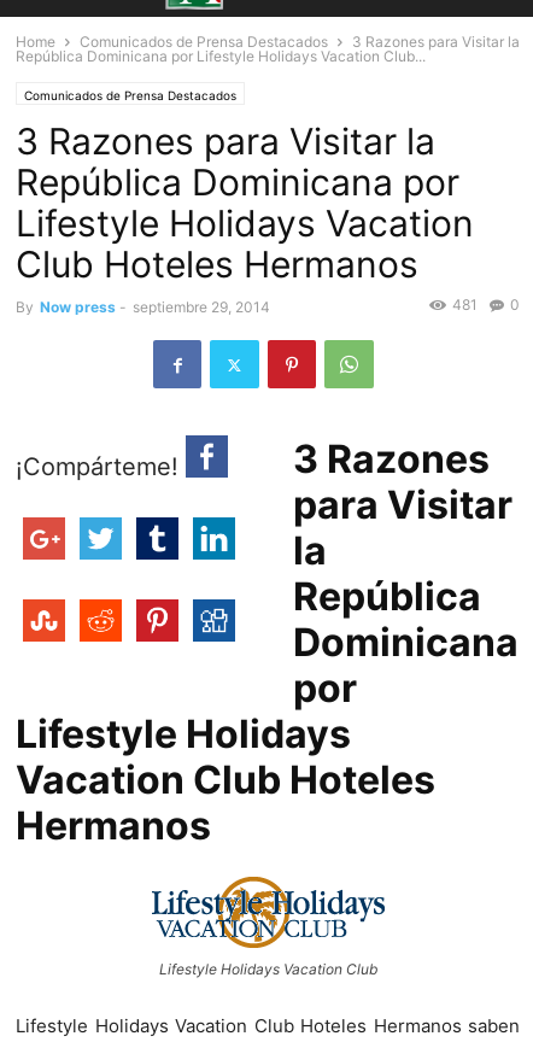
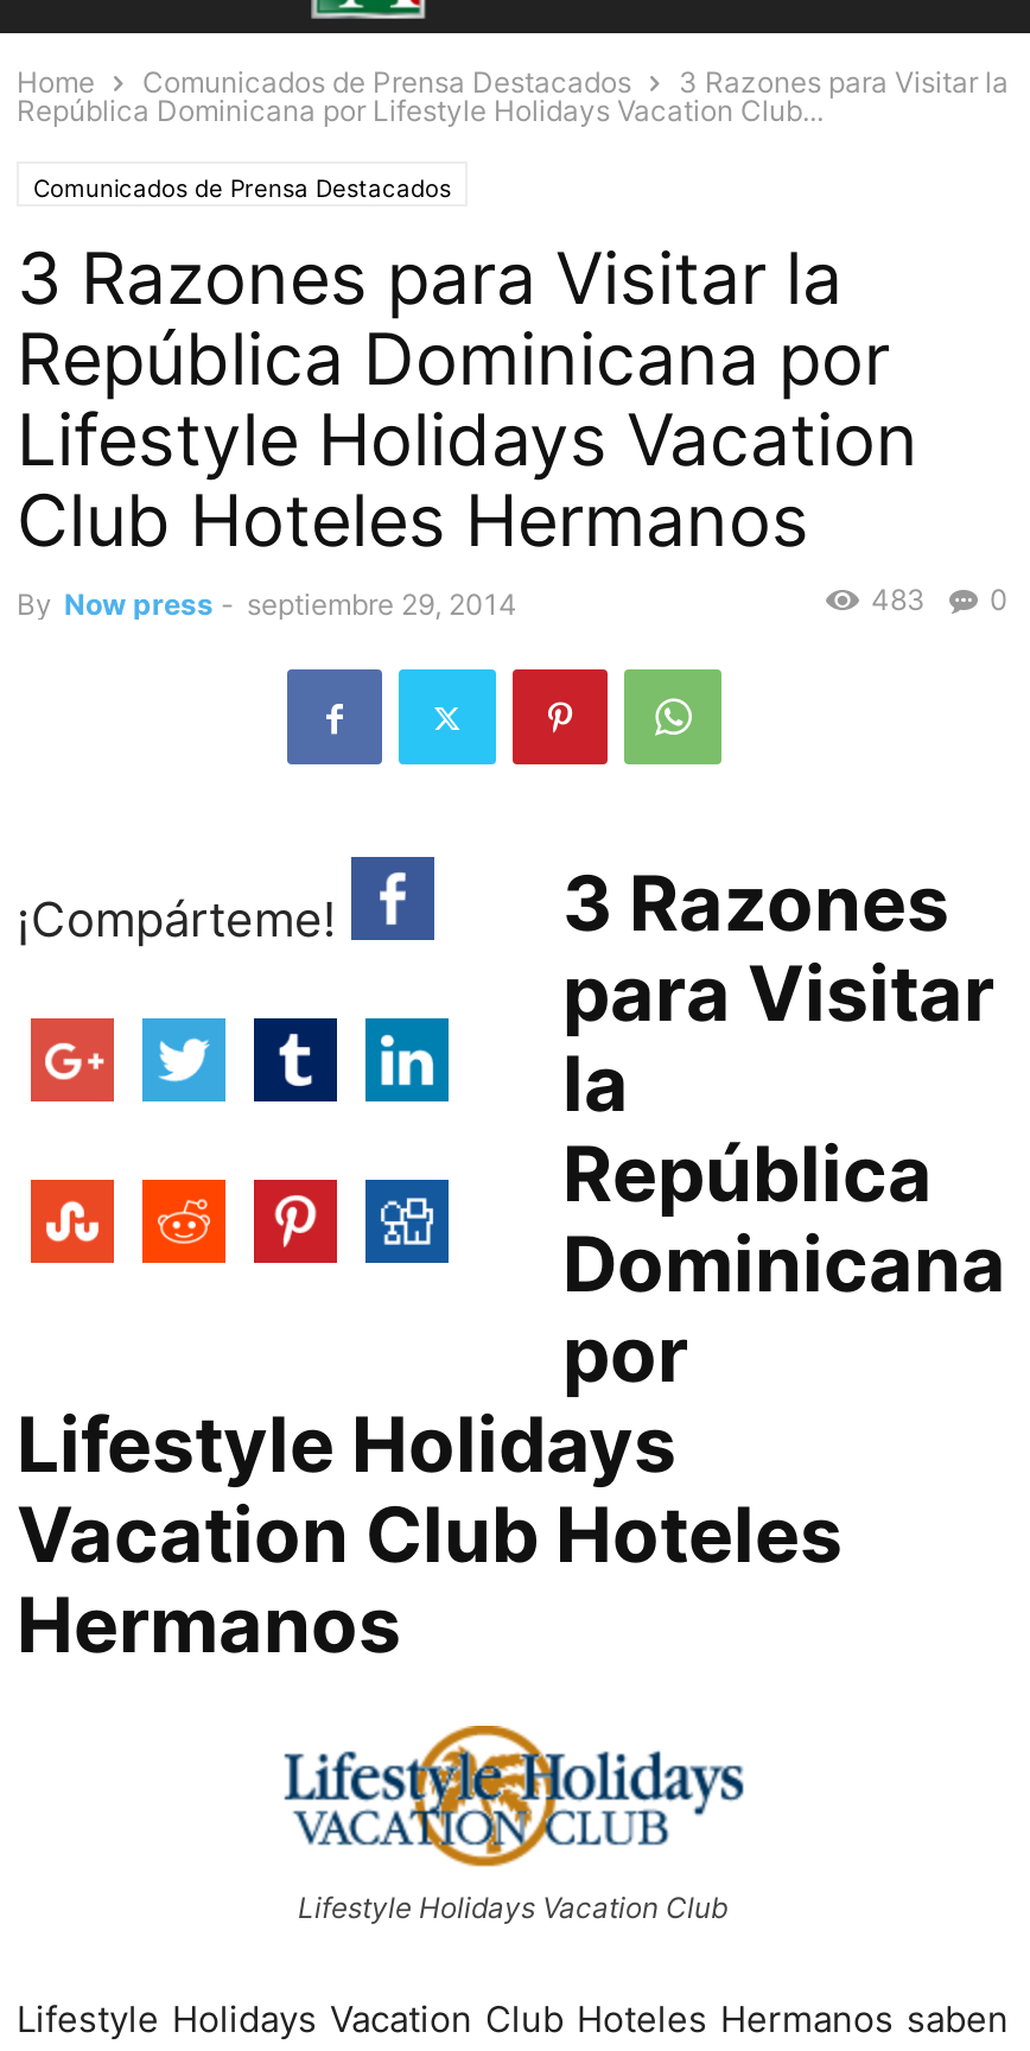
[452,295,520,314] 481 0 -> [871,582,1009,617] 483 0

